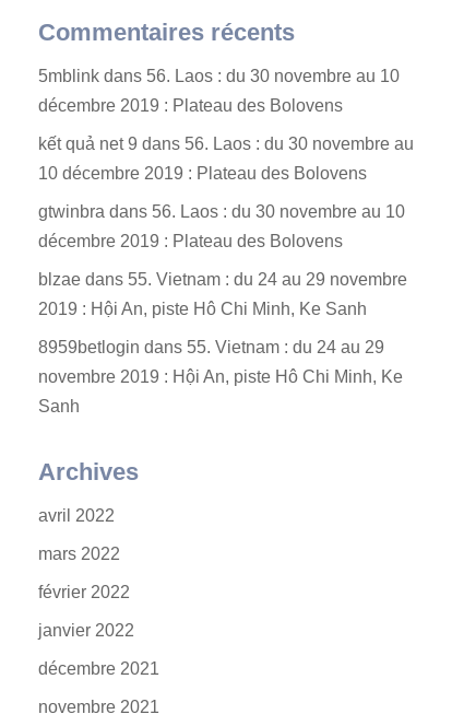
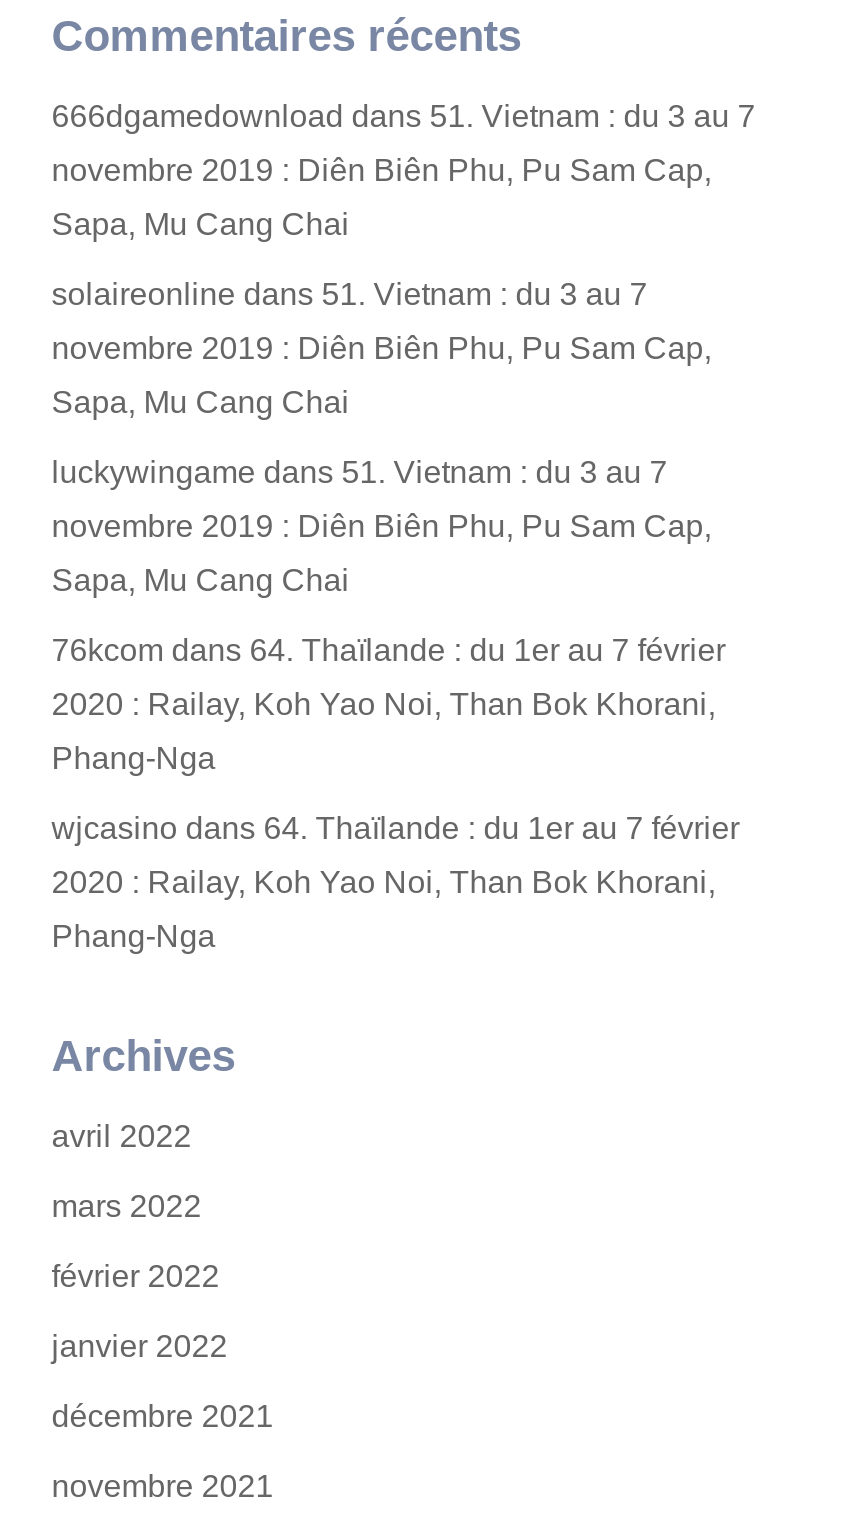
[38,67,414,415] 5mblink dans 56. Laos : du 30 novembre au 10 | décembre 2019 : Plateau des Bolovens | kết quả net 9 dans 56. Laos : du 30 novembre au | 10 décembre 2019 : Plateau des Bolovens | gtwinbra dans 56. Laos : du 30 novembre au 10 | décembre 2019 : Plateau des Bolovens | blzae dans 55. Vietnam : du 24 au 29 novembre | 2019 : Hội An, piste Hô Chi Minh, Ke Sanh | 8959betlogin dans 55. Vietnam : du 24 au 29 | novembre 2019 : Hội An, piste Hô Chi Minh, Ke | Sanh -> [52,99,756,953] 666dgamedownload dans 51. Vietnam : du 3 au 7 | novembre 2019 : Diên Biên Phu, Pu Sam Cap, | Sapa, Mu Cang Chai | solaireonline dans 51. Vietnam : du 3 au 7 | novembre 2019 : Diên Biên Phu, Pu Sam Cap, | Sapa, Mu Cang Chai | luckywingame dans 51. Vietnam : du 3 au 7 | novembre 2019 : Diên Biên Phu, Pu Sam Cap, | Sapa, Mu Cang Chai | 76kcom dans 64. Thaïlande : du 1er au 7 février | 2020 : Railay, Koh Yao Noi, Than Bok Khorani, | Phang-Nga | wjcasino dans 64. Thaïlande : du 1er au 7 février | 2020 : Railay, Koh Yao Noi, Than Bok Khorani, | Phang-Nga

